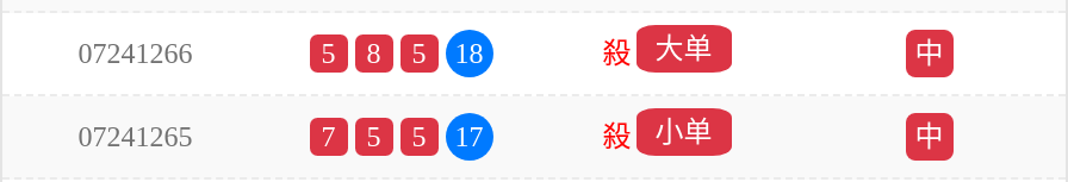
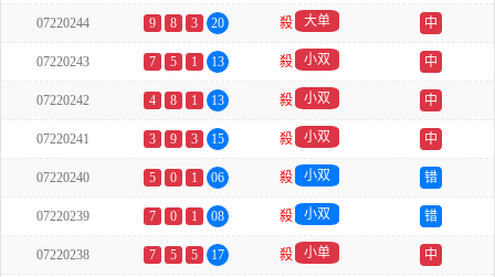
[78,37,336,70] 07241266 | 5 -> [36,15,156,31] 07220244 | 9
[412,37,426,70] 5 -> [191,15,198,31] 3
[455,37,483,70] 18 -> [211,15,224,31] 20
[78,120,193,153] 07241265 -> [36,52,437,263] 07220243 | 7 | 5 | 1 | 13 | 殺 | 小双 | 中 | 07220242 | 4 | 8 | 1 | 13 | 殺 | 小双 | 中 | 07220241 | 3 | 9 | 3 | 15 | 殺 | 小双 | 中 | 07220240 | 5 | 0 | 1 | 06 | 殺 | 小双 | 错 | 07220239 | 7 | 0 | 1 | 08 | 殺 | 小双 | 错 | 07220238

